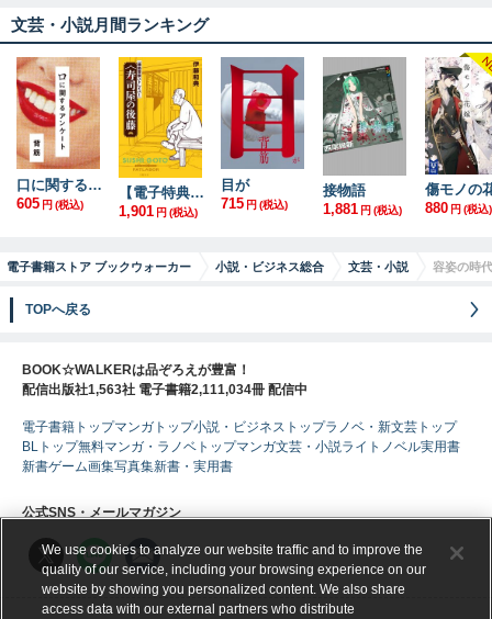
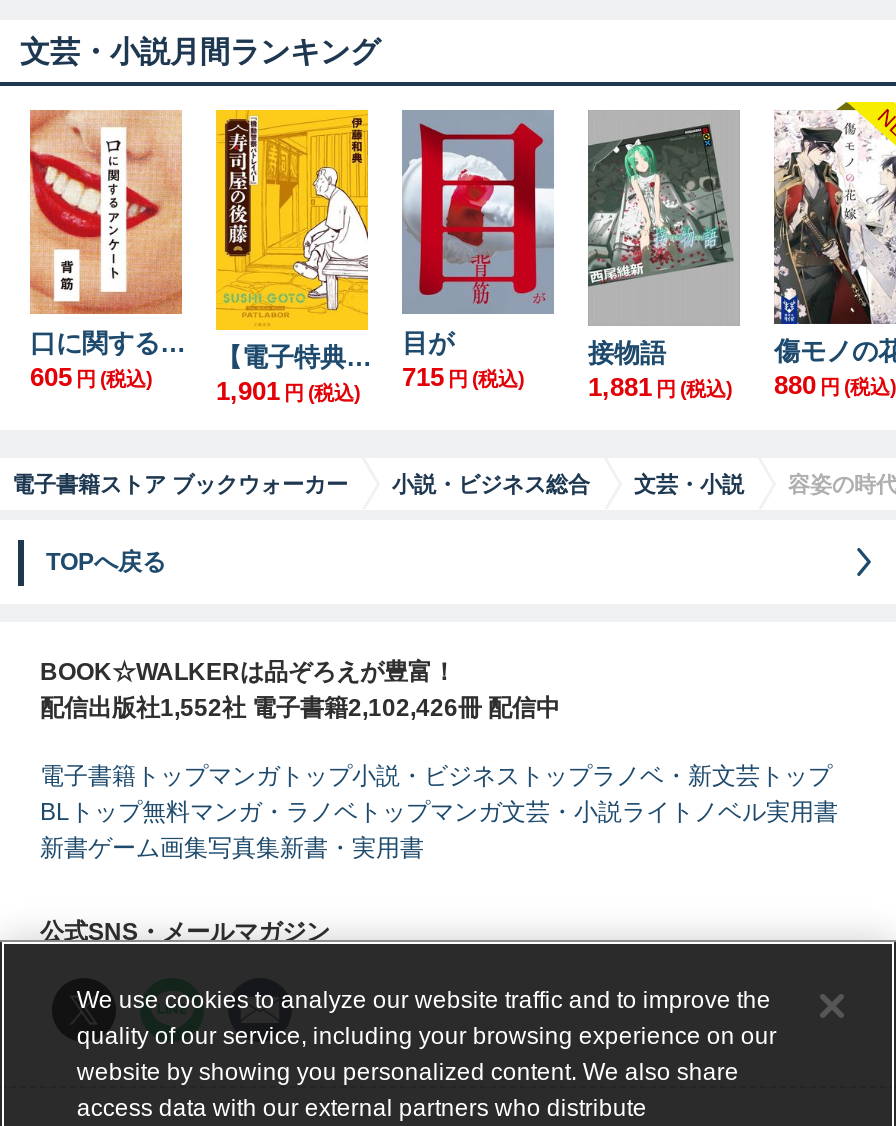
[22,382,307,397] 配信出版社1,563社 電子書籍2,111,034冊 配信中 -> [40,694,560,722] 配信出版社1,552社 電子書籍2,102,426冊 配信中

